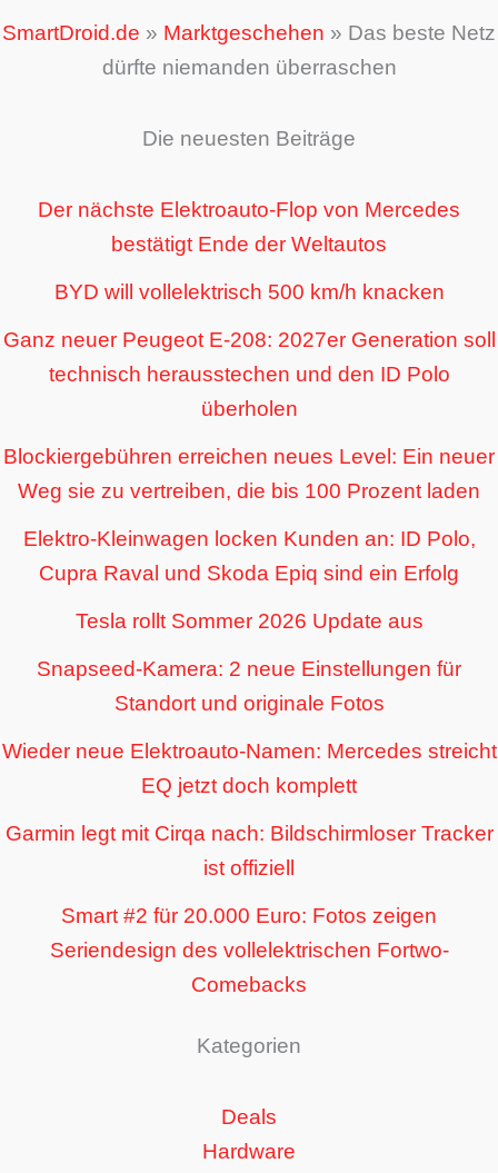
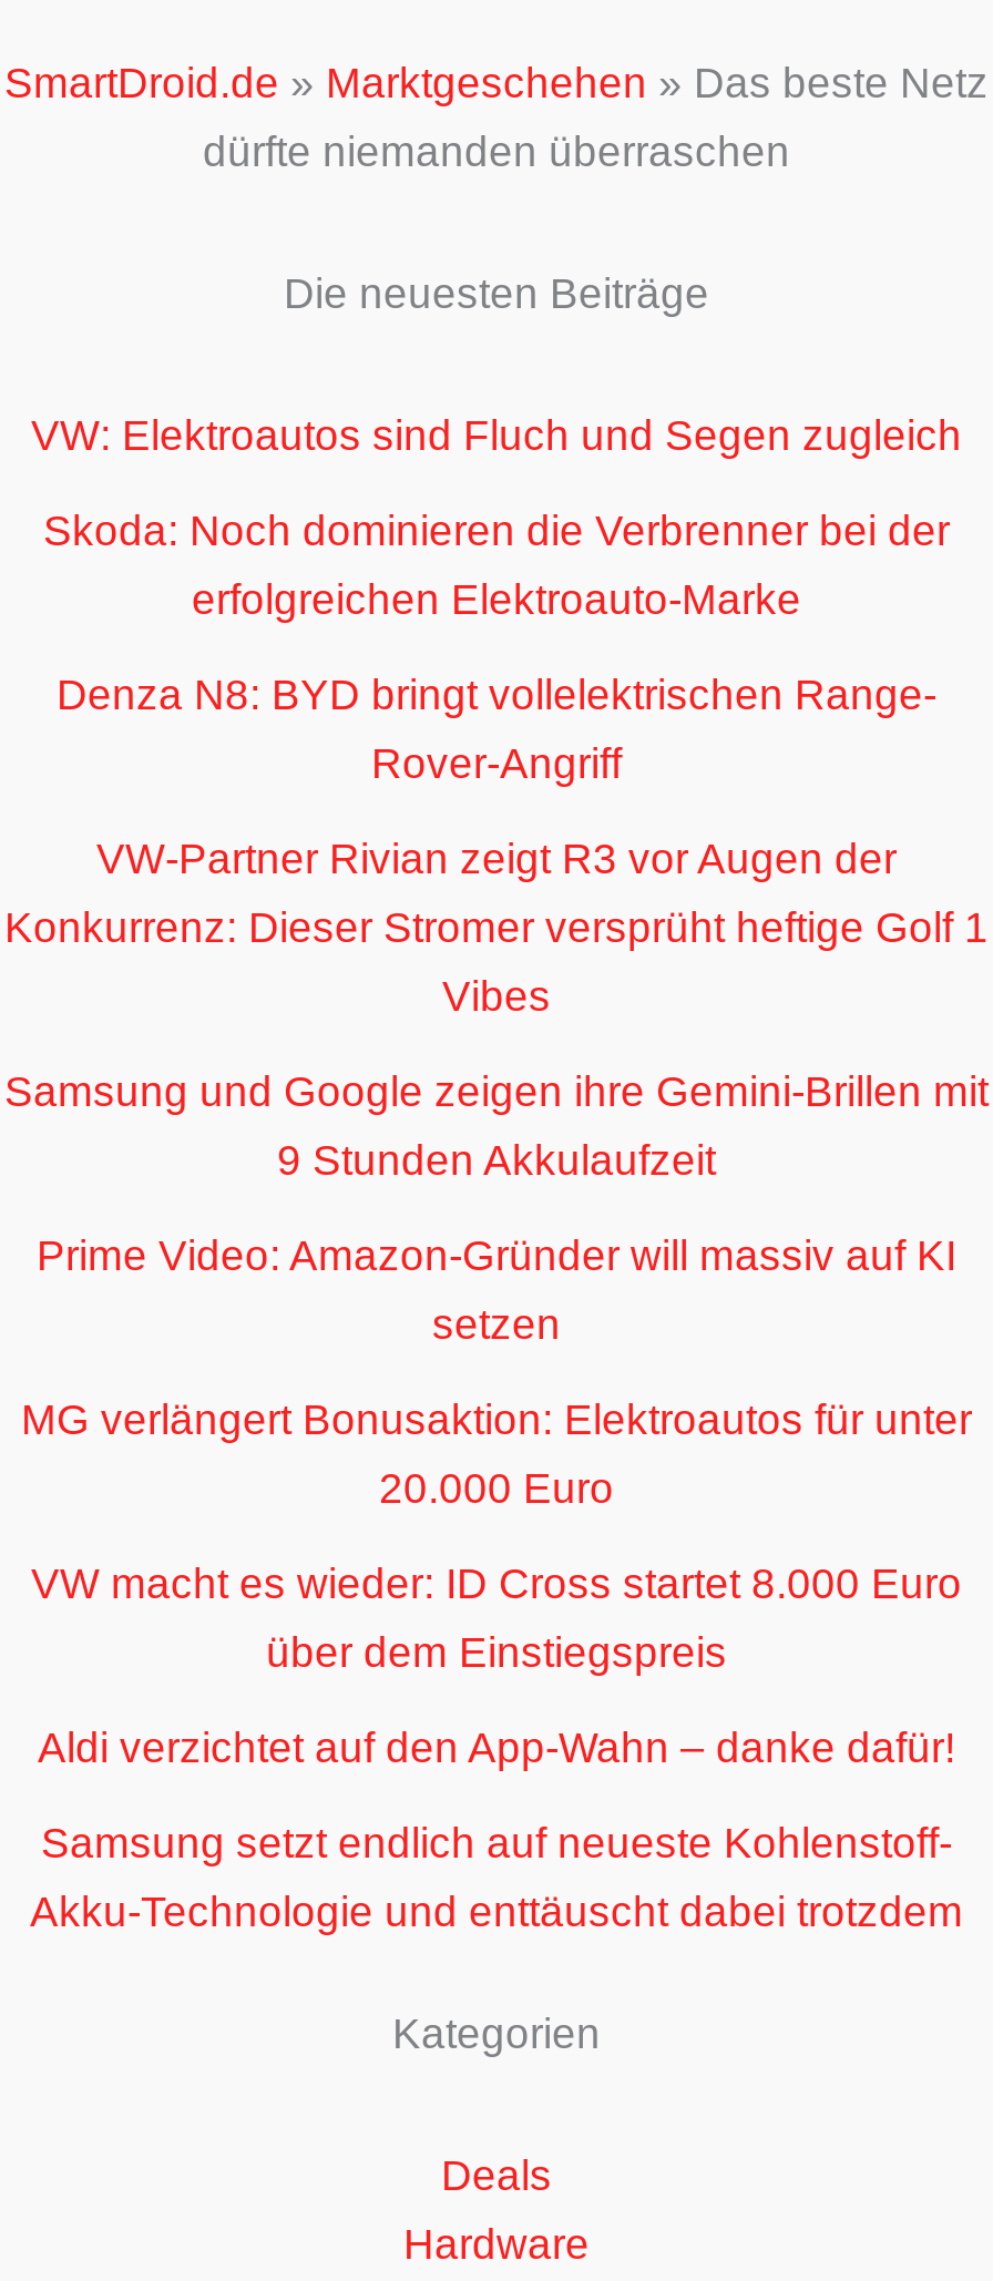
[2,198,496,996] Der nächste Elektroauto-Flop von Mercedes | bestätigt Ende der Weltautos | BYD will vollelektrisch 500 km/h knacken | Ganz neuer Peugeot E-208: 2027er Generation soll | technisch herausstechen und den ID Polo | überholen | Blockiergebühren erreichen neues Level: Ein neuer | Weg sie zu vertreiben, die bis 100 Prozent laden | Elektro-Kleinwagen locken Kunden an: ID Polo, | Cupra Raval und Skoda Epiq sind ein Erfolg | Tesla rollt Sommer 2026 Update aus | Snapseed-Kamera: 2 neue Einstellungen für | Standort und originale Fotos | Wieder neue Elektroauto-Namen: Mercedes streicht | EQ jetzt doch komplett | Garmin legt mit Cirqa nach: Bildschirmloser Tracker | ist offiziell | Smart #2 für 20.000 Euro: Fotos zeigen | Seriendesign des vollelektrischen Fortwo- | Comebacks -> [4,412,989,1935] VW: Elektroautos sind Fluch und Segen zugleich | Skoda: Noch dominieren die Verbrenner bei der | erfolgreichen Elektroauto-Marke | Denza N8: BYD bringt vollelektrischen Range- | Rover-Angriff | VW-Partner Rivian zeigt R3 vor Augen der | Konkurrenz: Dieser Stromer versprüht heftige Golf 1 | Vibes | Samsung und Google zeigen ihre Gemini-Brillen mit | 9 Stunden Akkulaufzeit | Prime Video: Amazon-Gründer will massiv auf KI | setzen | MG verlängert Bonusaktion: Elektroautos für unter | 20.000 Euro | VW macht es wieder: ID Cross startet 8.000 Euro | über dem Einstiegspreis | Aldi verzichtet auf den App-Wahn – danke dafür! | Samsung setzt endlich auf neueste Kohlenstoff- | Akku-Technologie und enttäuscht dabei trotzdem

